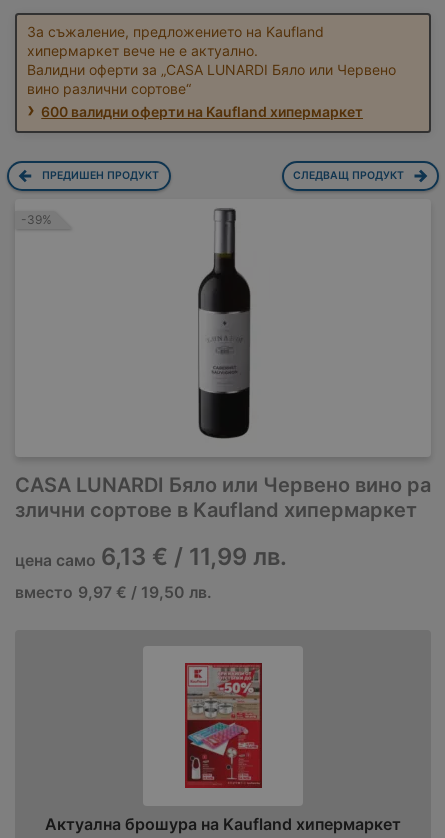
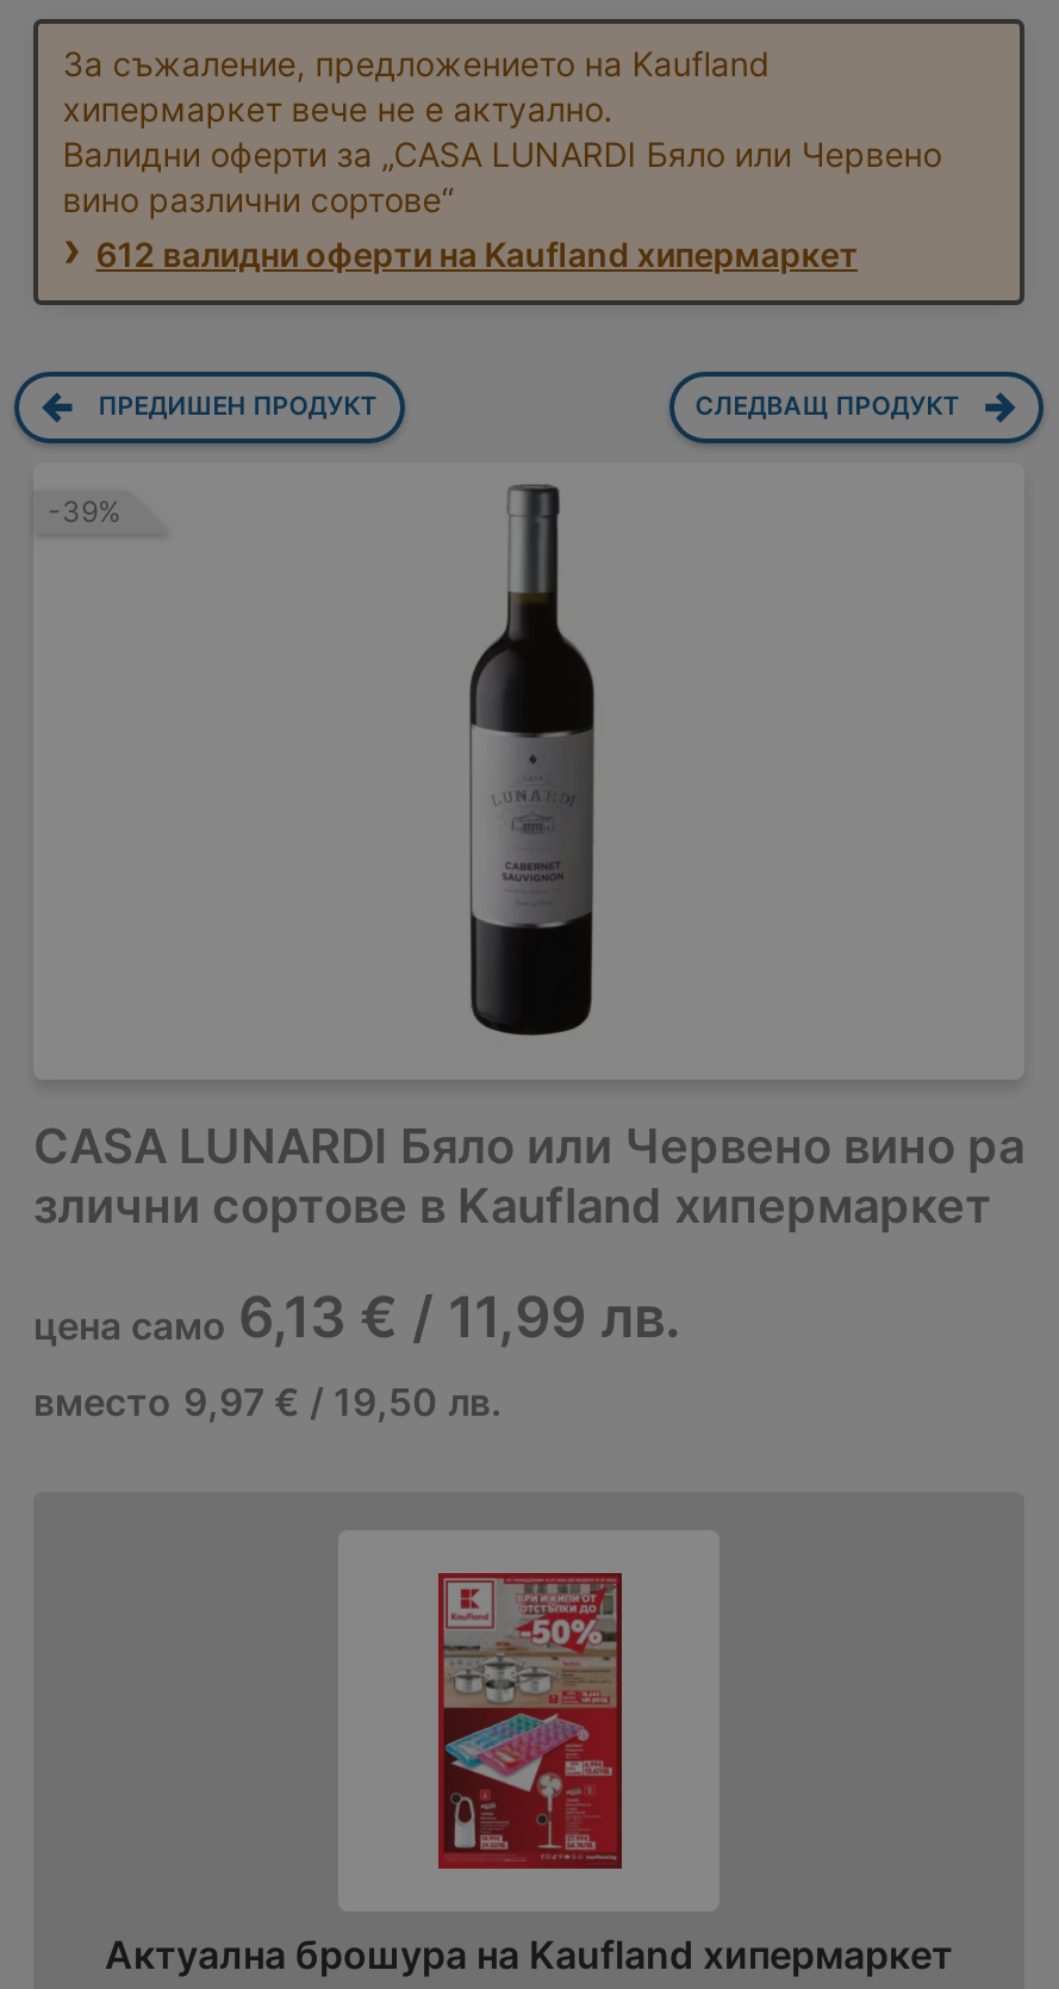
[41,102,363,119] 600 валидни оферти на Kaufland хипермаркет -> [96,232,858,273] 612 валидни оферти на Kaufland хипермаркет

